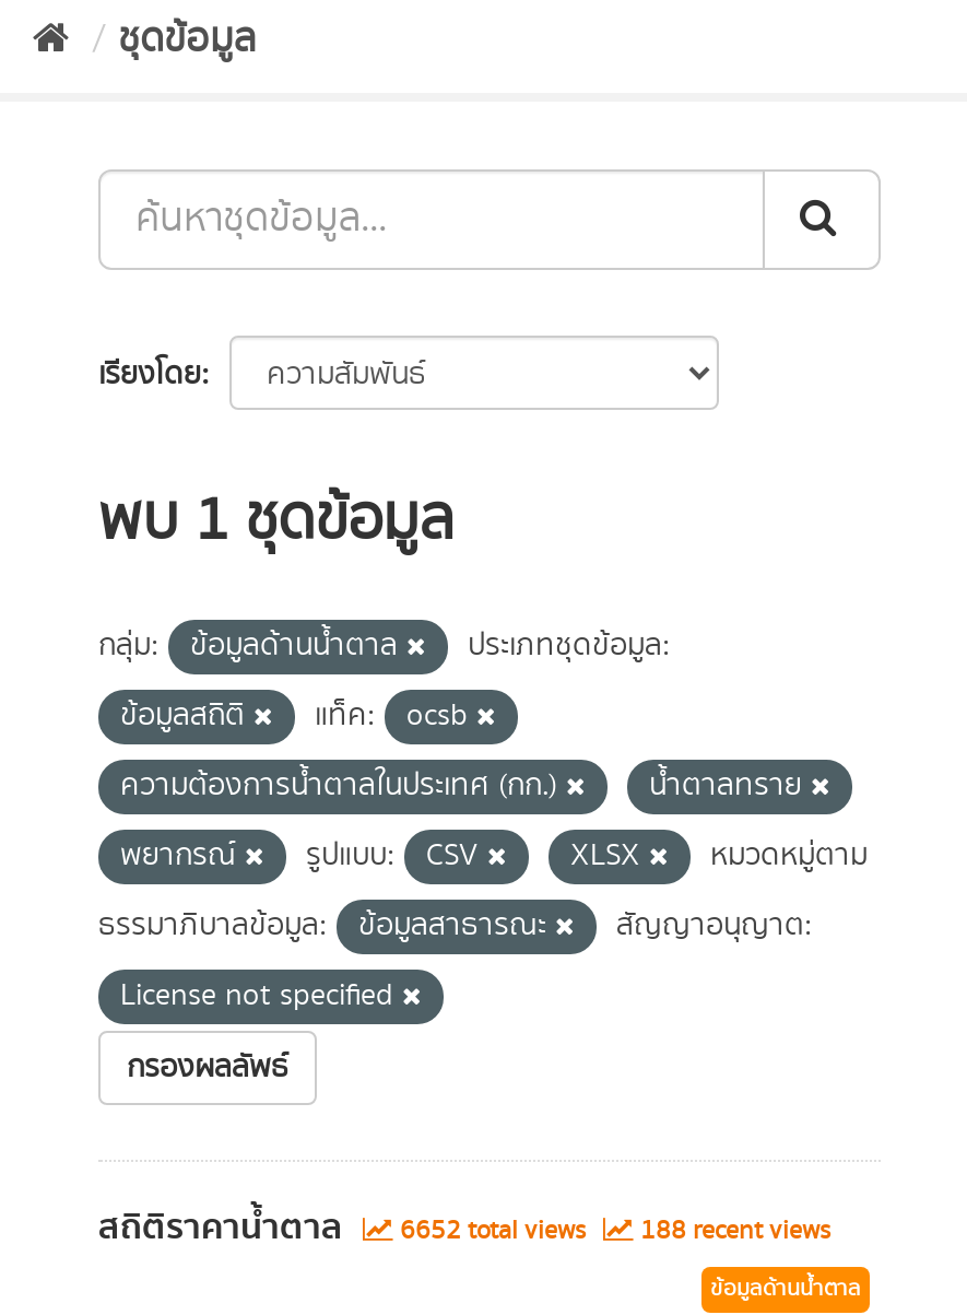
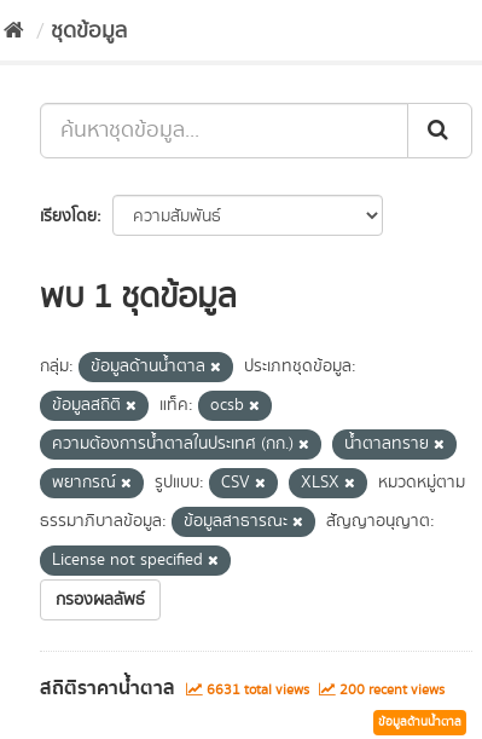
[393,1212,592,1249] 6652 total views -> [203,680,313,700] 6631 total views
[634,1212,830,1249] 188 recent views -> [336,680,445,700] 200 recent views

